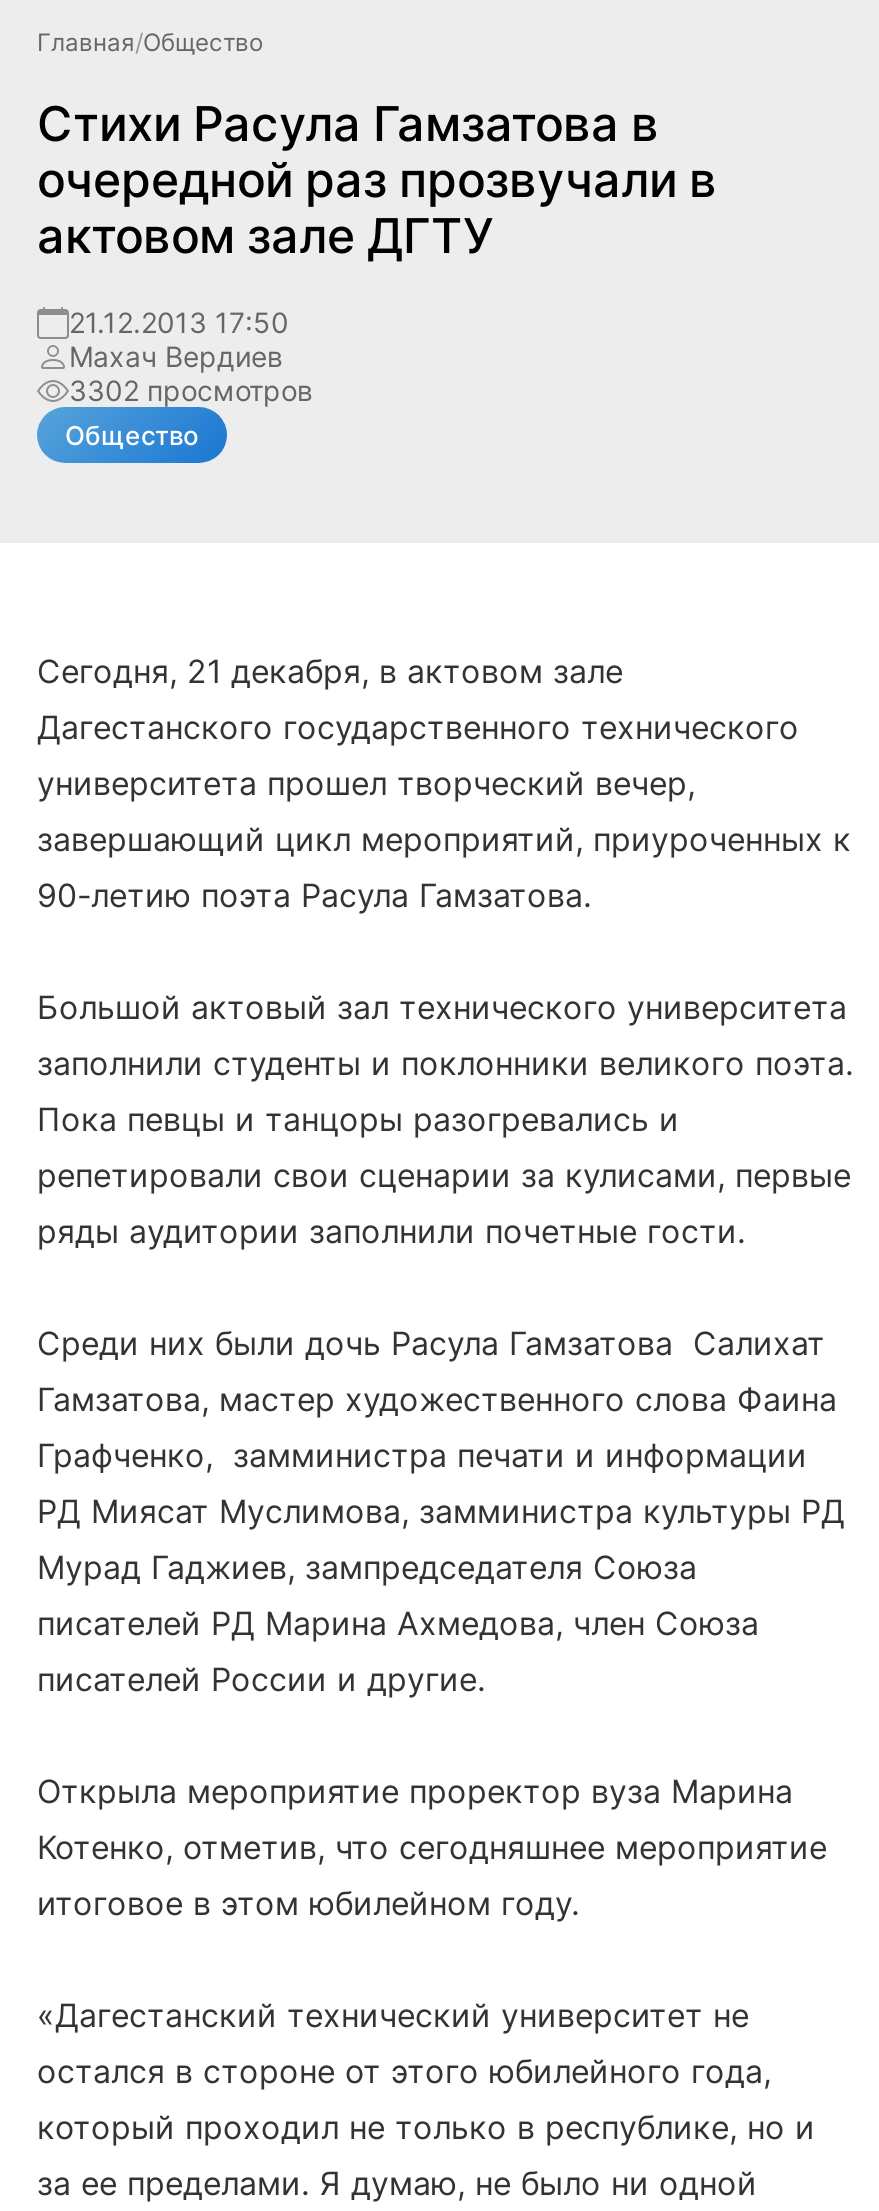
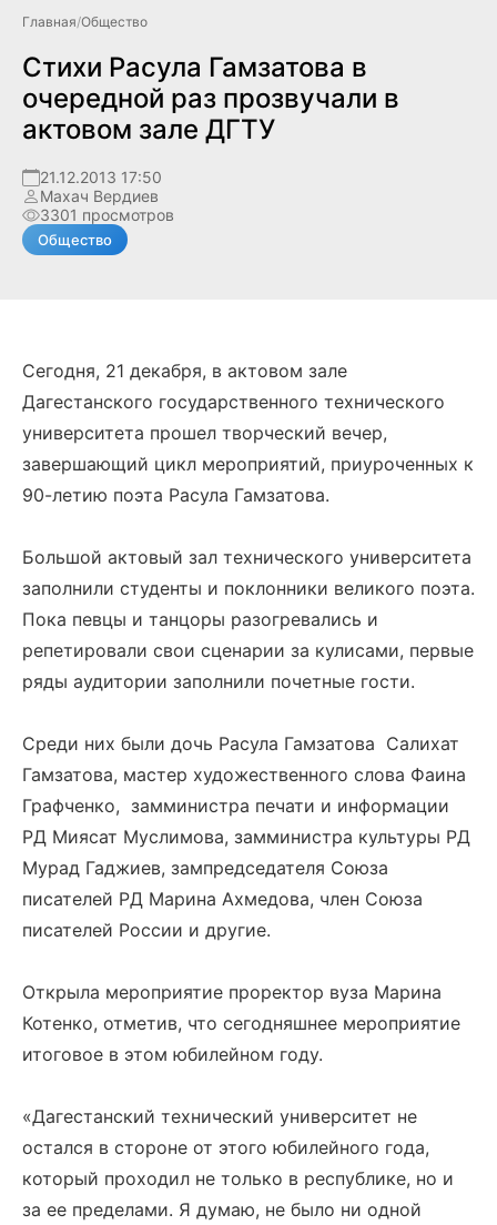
[69,373,313,407] 3302 просмотров -> [40,205,174,224] 3301 просмотров

